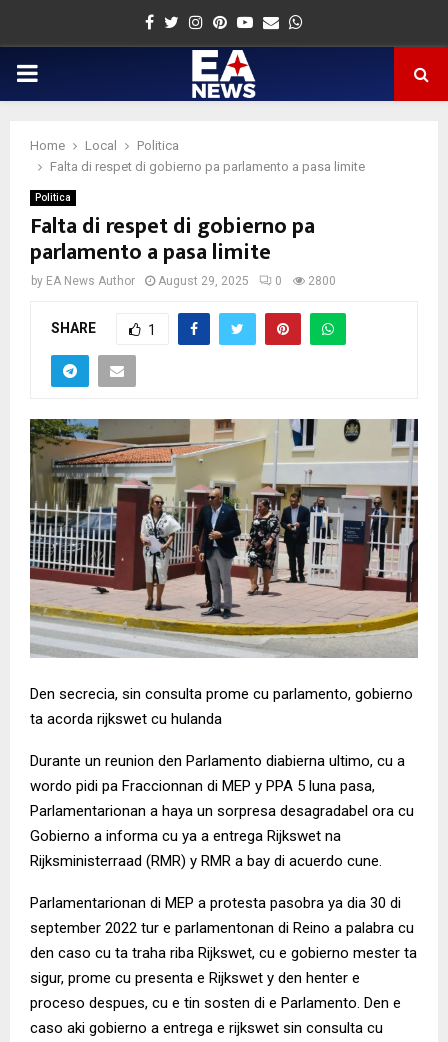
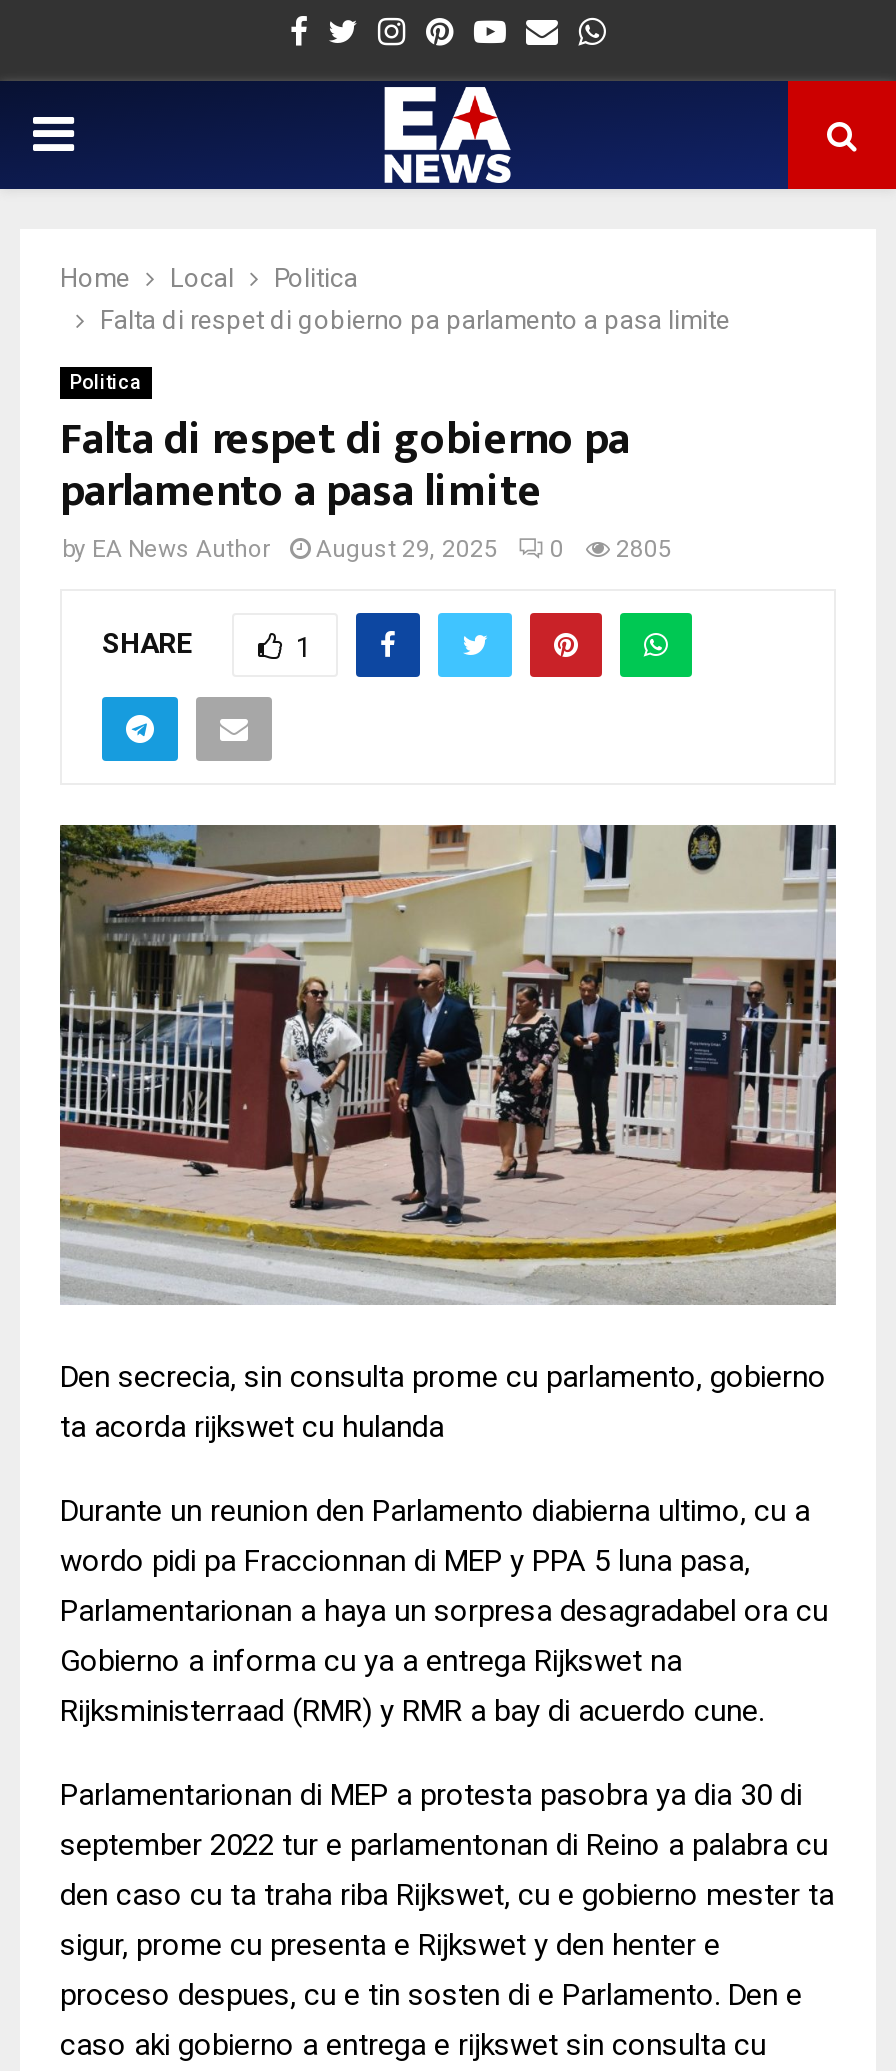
[31,274,336,288] by EA News Author August 29, 2025 0 2800 -> [62,535,672,563] by EA News Author August 29, 2025 0 2805

